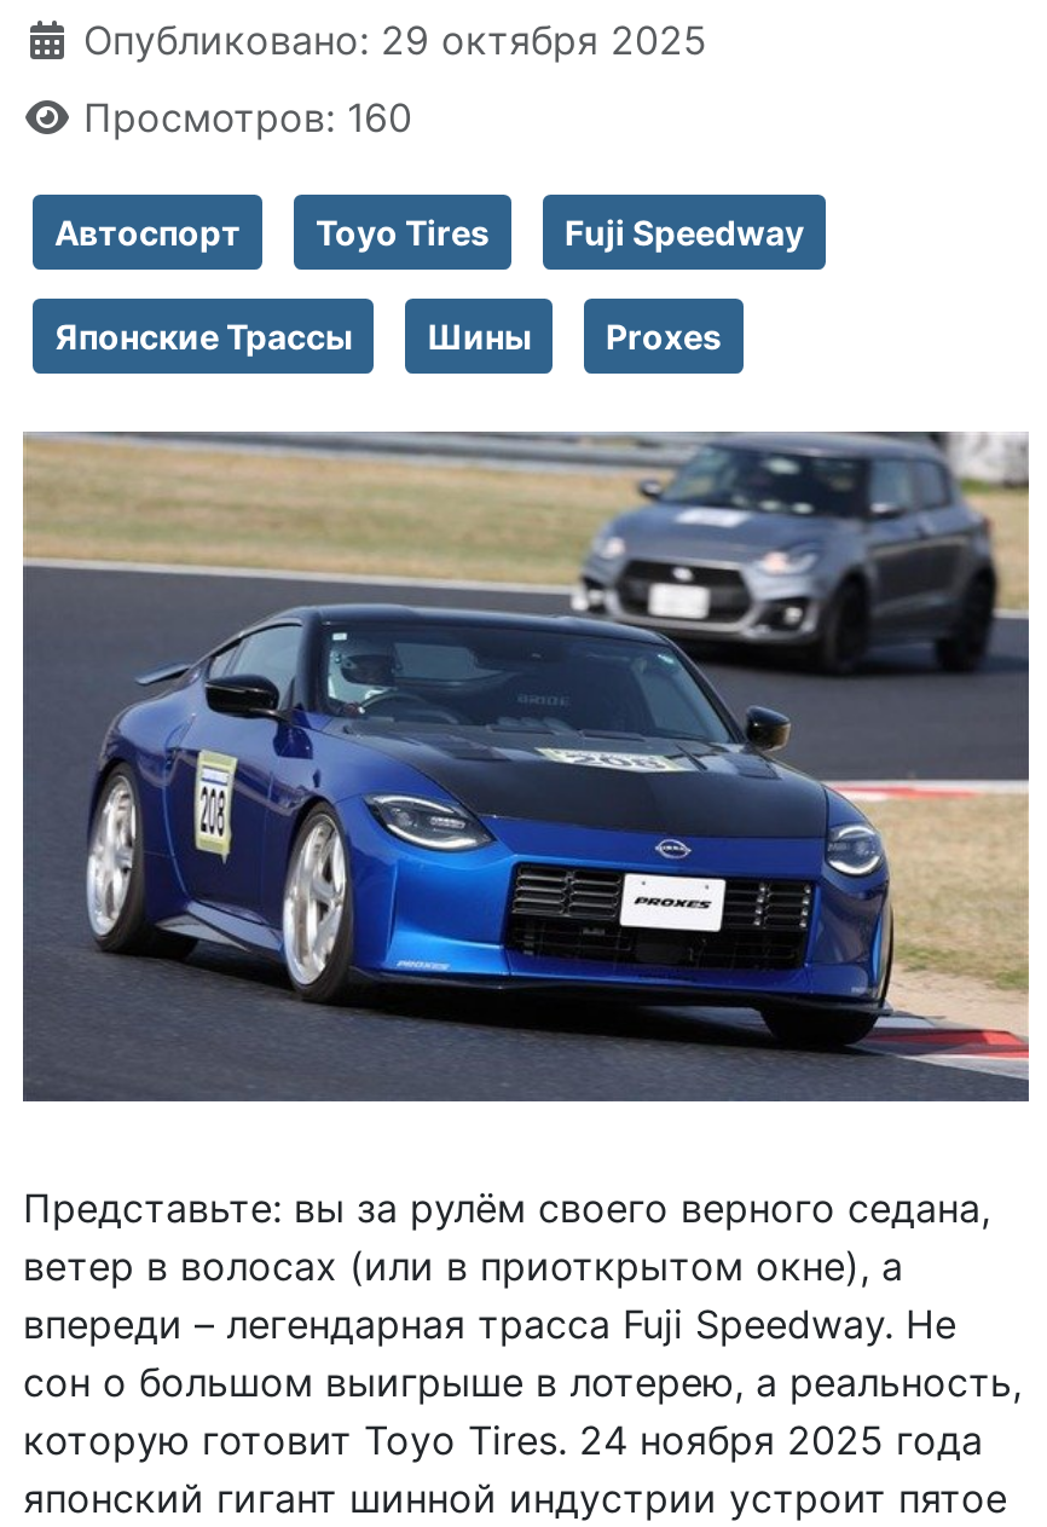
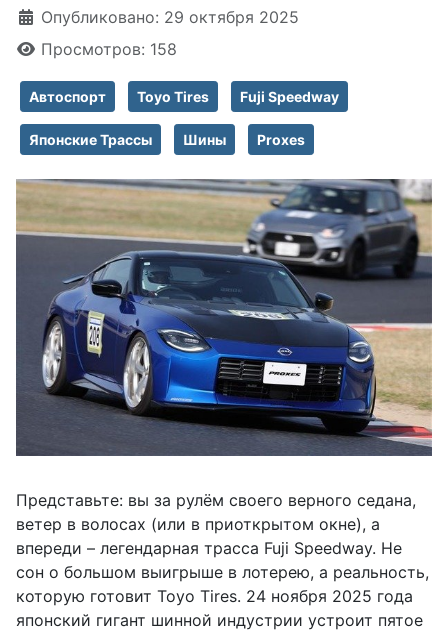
[83,93,412,141] Просмотров: 160 -> [41,39,177,59] Просмотров: 158

